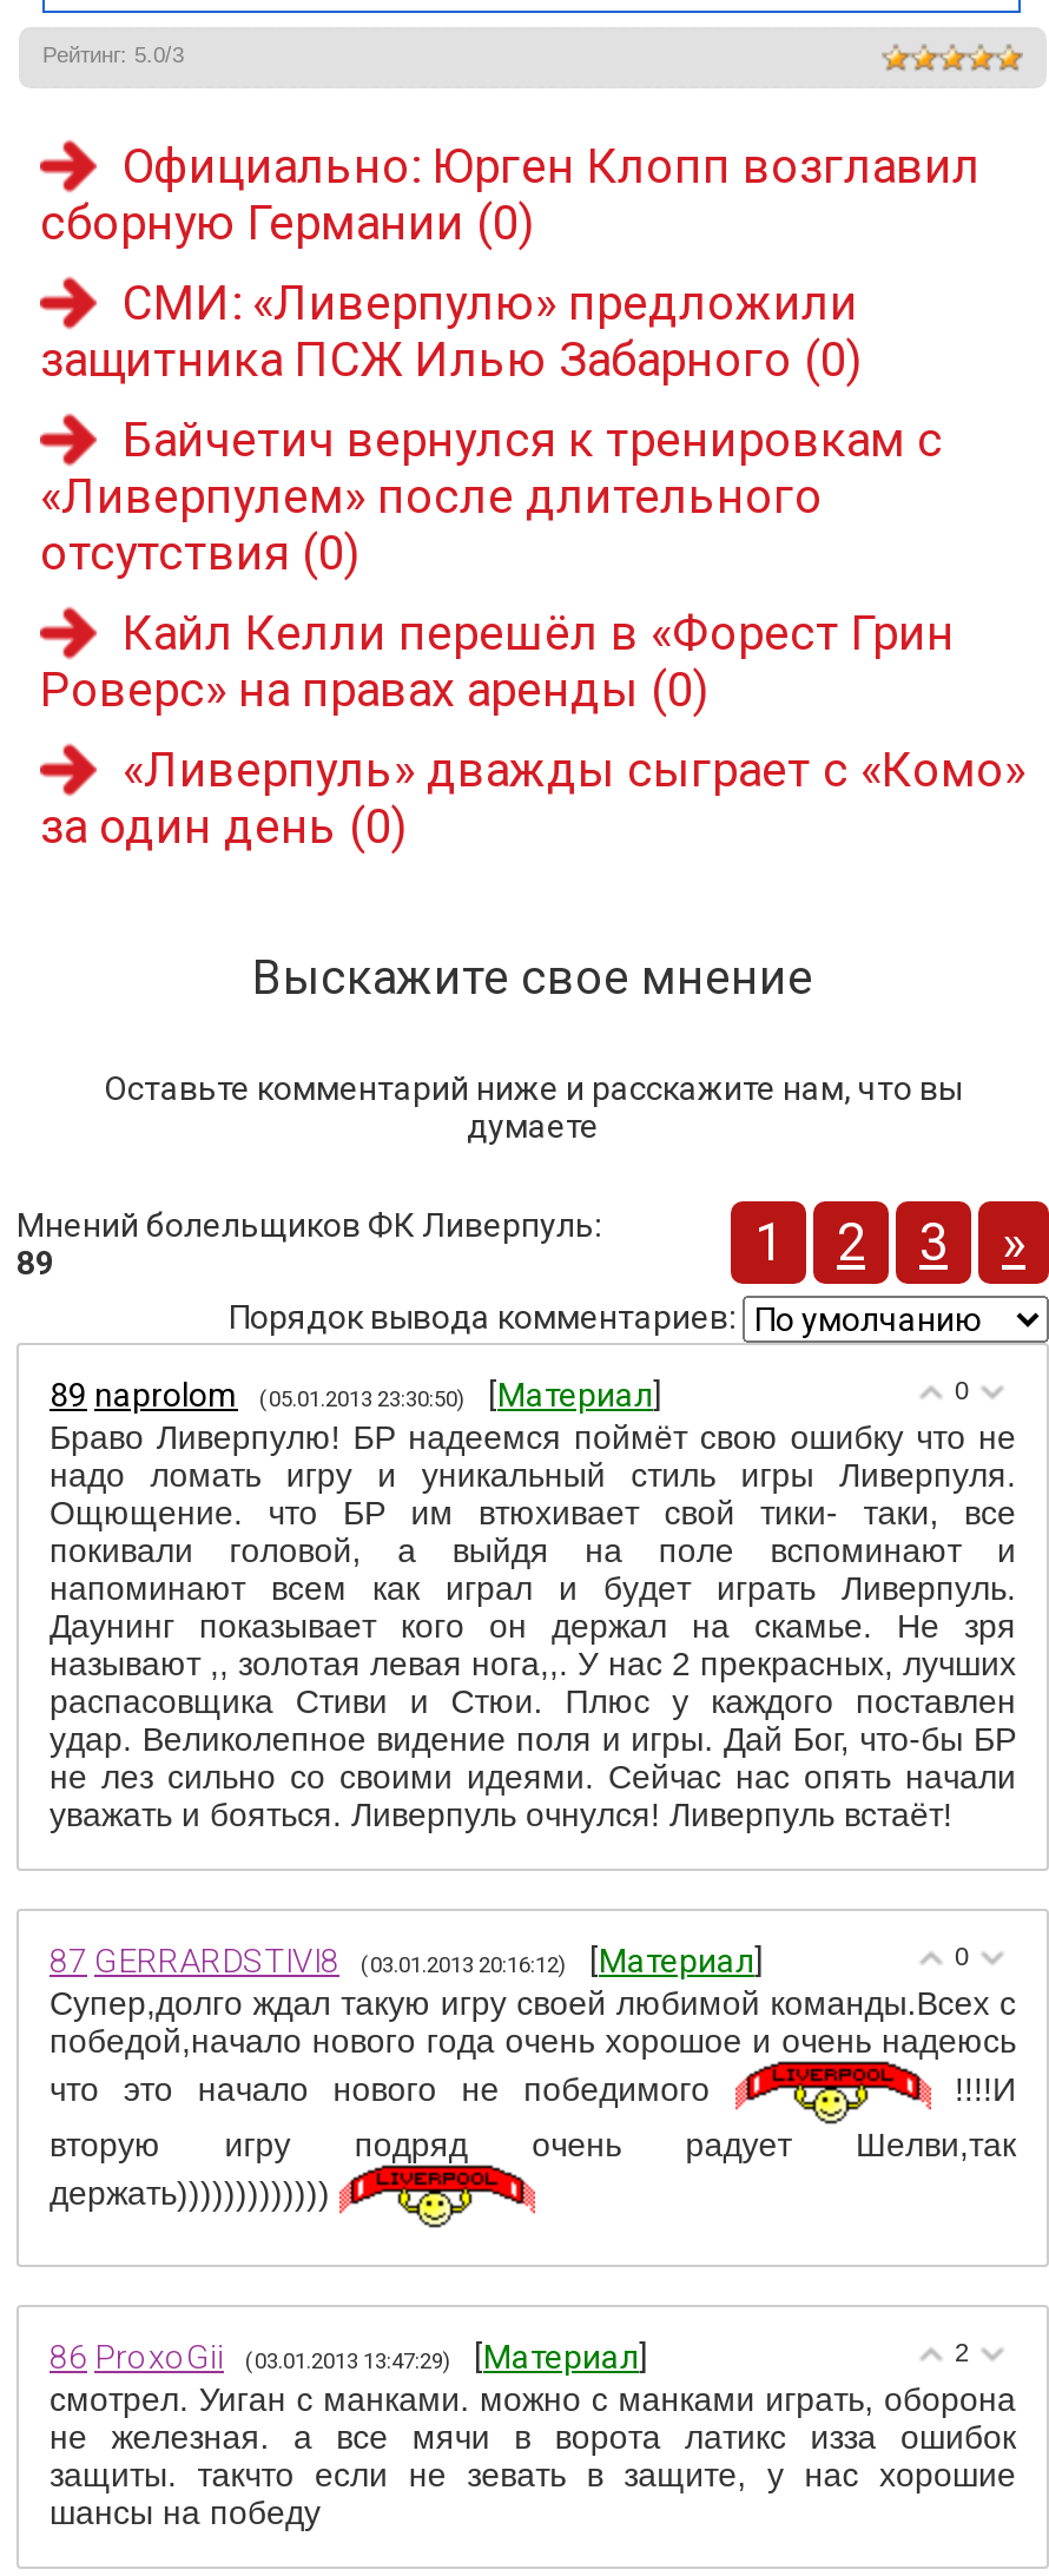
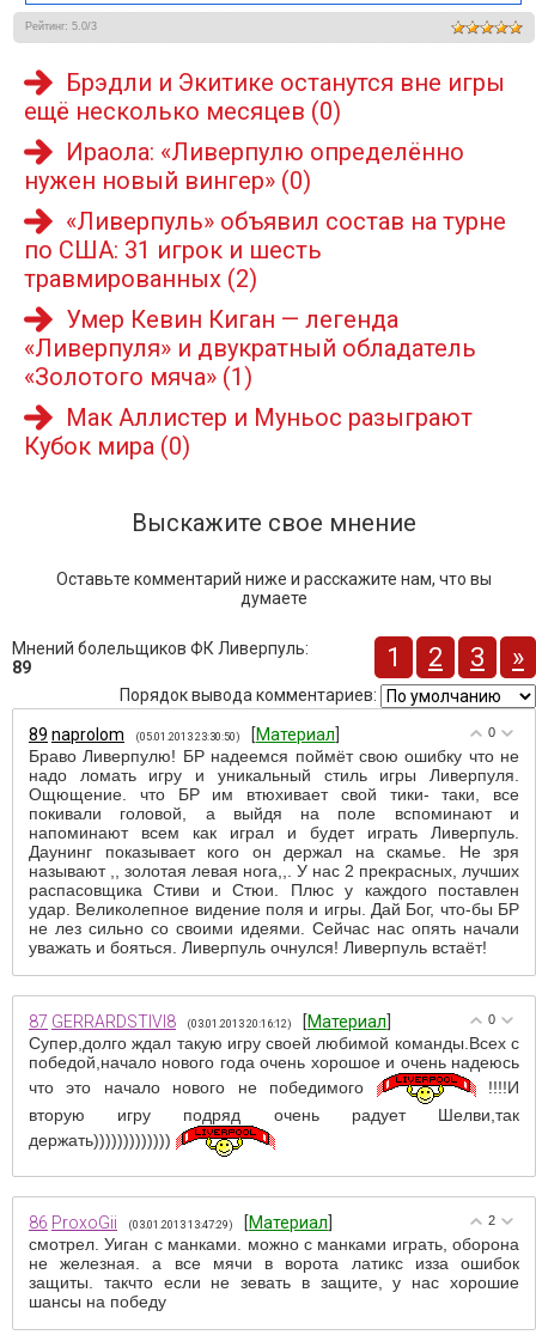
[40,138,1025,855] Официально: Юрген Клопп возглавил | сборную Германии (0) | СМИ: «Ливерпулю» предложили | защитника ПСЖ Илью Забарного (0) | Байчетич вернулся к тренировкам с | «Ливерпулем» после длительного | отсутствия (0) | Кайл Келли перешёл в «Форест Грин | Роверс» на правах аренды (0) | «Ливерпуль» дважды сыграет с «Комо» | за один день (0) -> [24,68,506,461] Брэдли и Экитике останутся вне игры | ещё несколько месяцев (0) | Ираола: «Ливерпулю определённо | нужен новый вингер» (0) | «Ливерпуль» объявил состав на турне | по США: 31 игрок и шесть | травмированных (2) | Умер Кевин Киган — легенда | «Ливерпуля» и двукратный обладатель | «Золотого мяча» (1) | Мак Аллистер и Муньос разыграют | Кубок мира (0)

